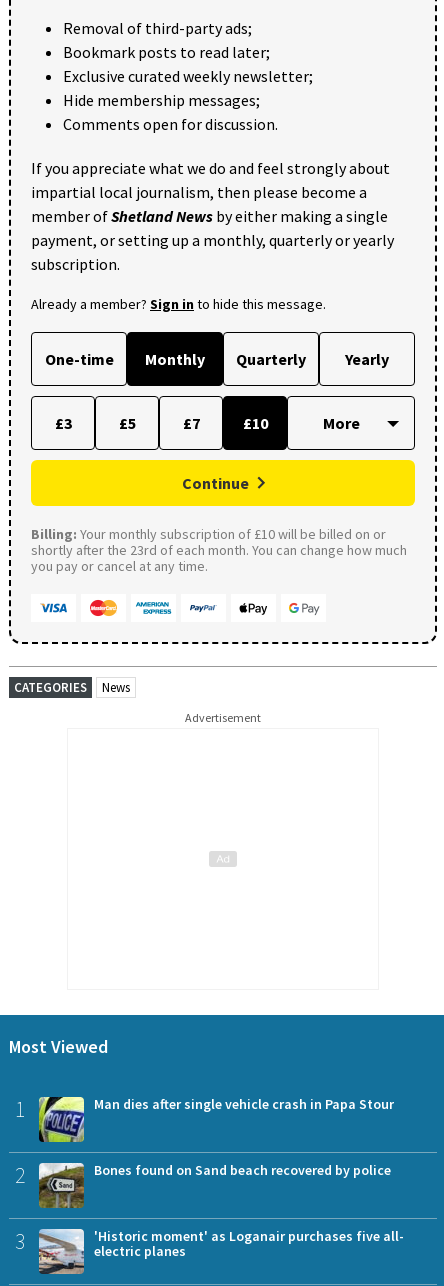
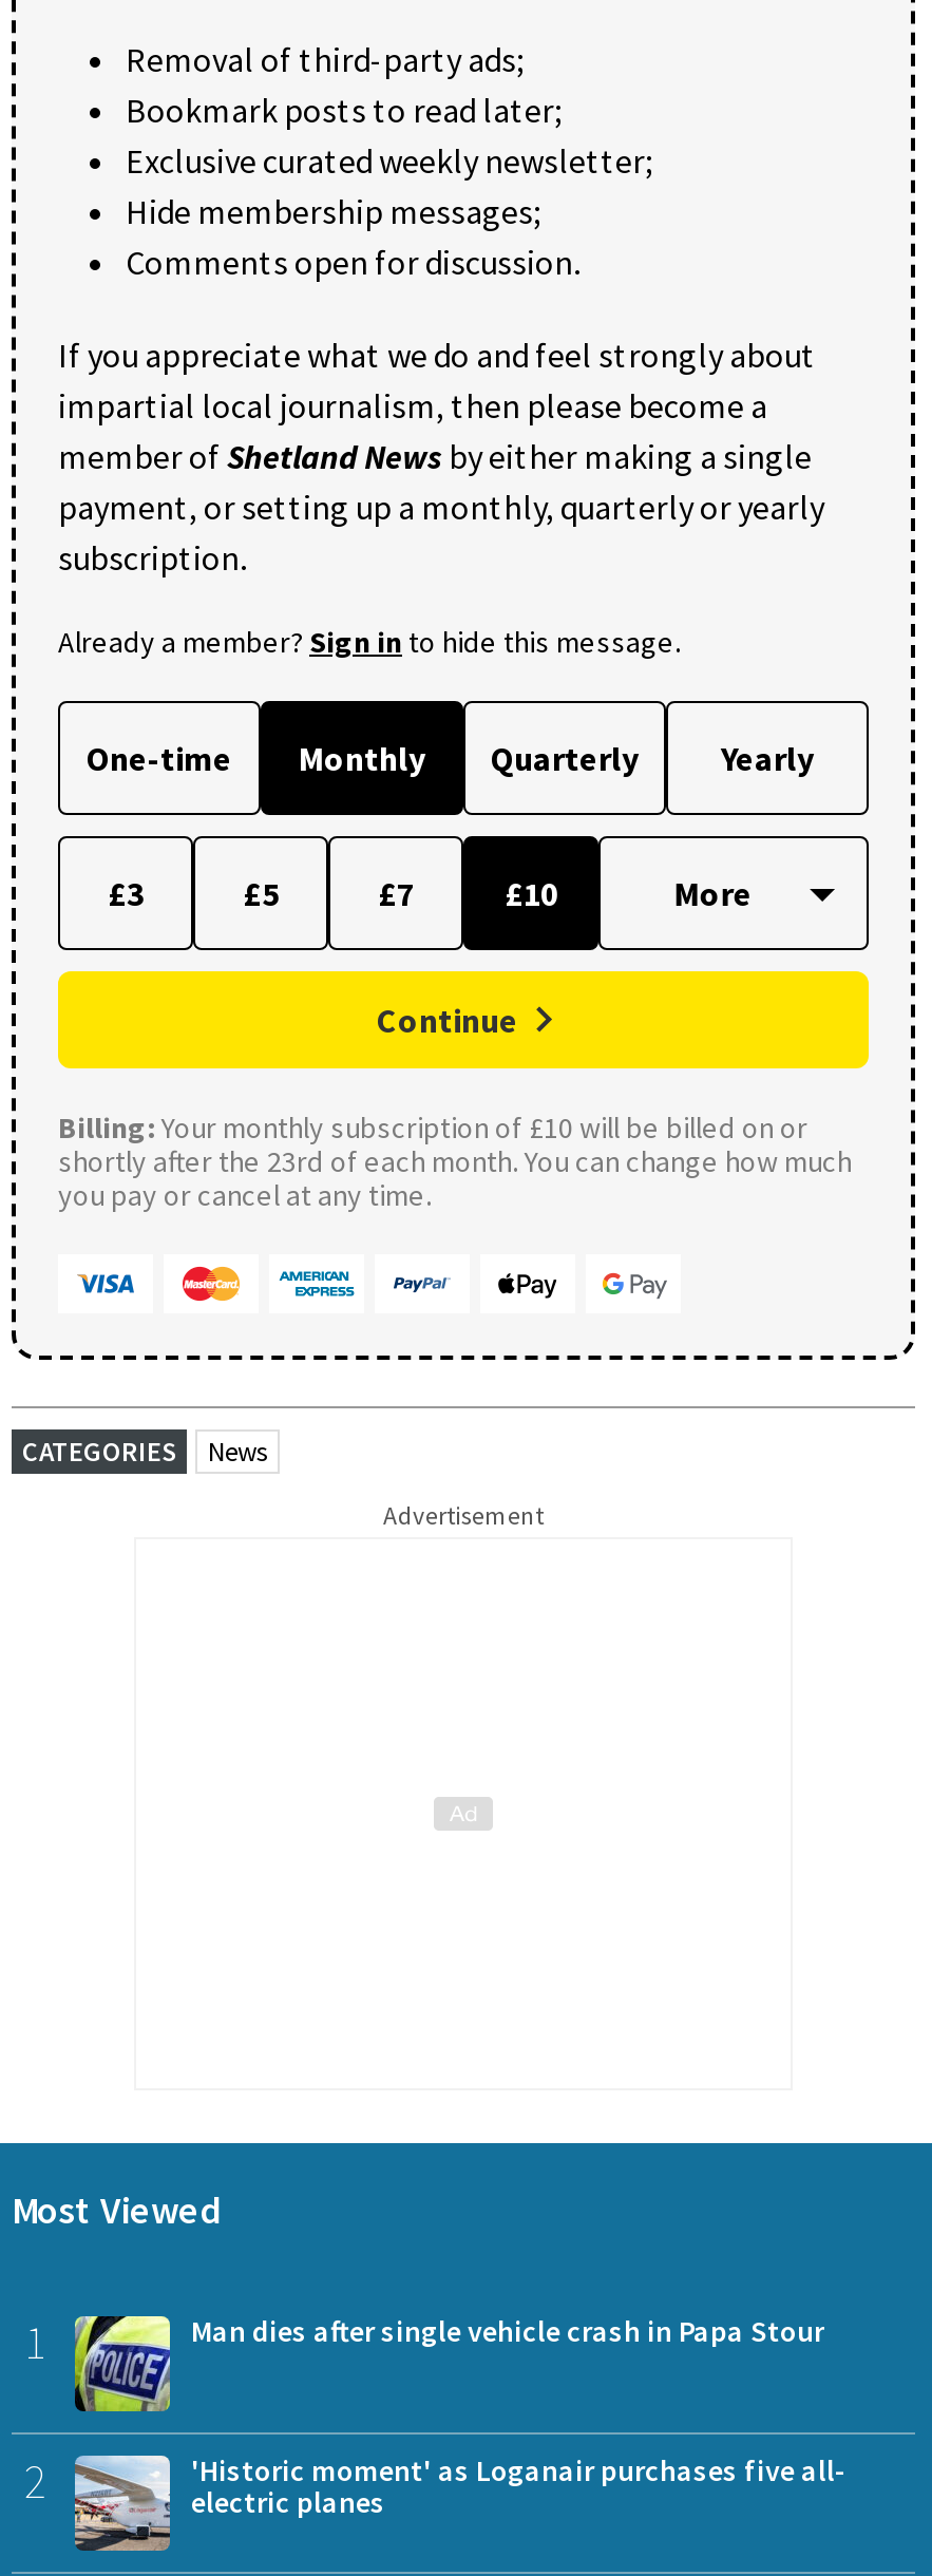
[15,1161,391,1255] [image] | Bones found on Sand beach recovered by police | 3 -> none

